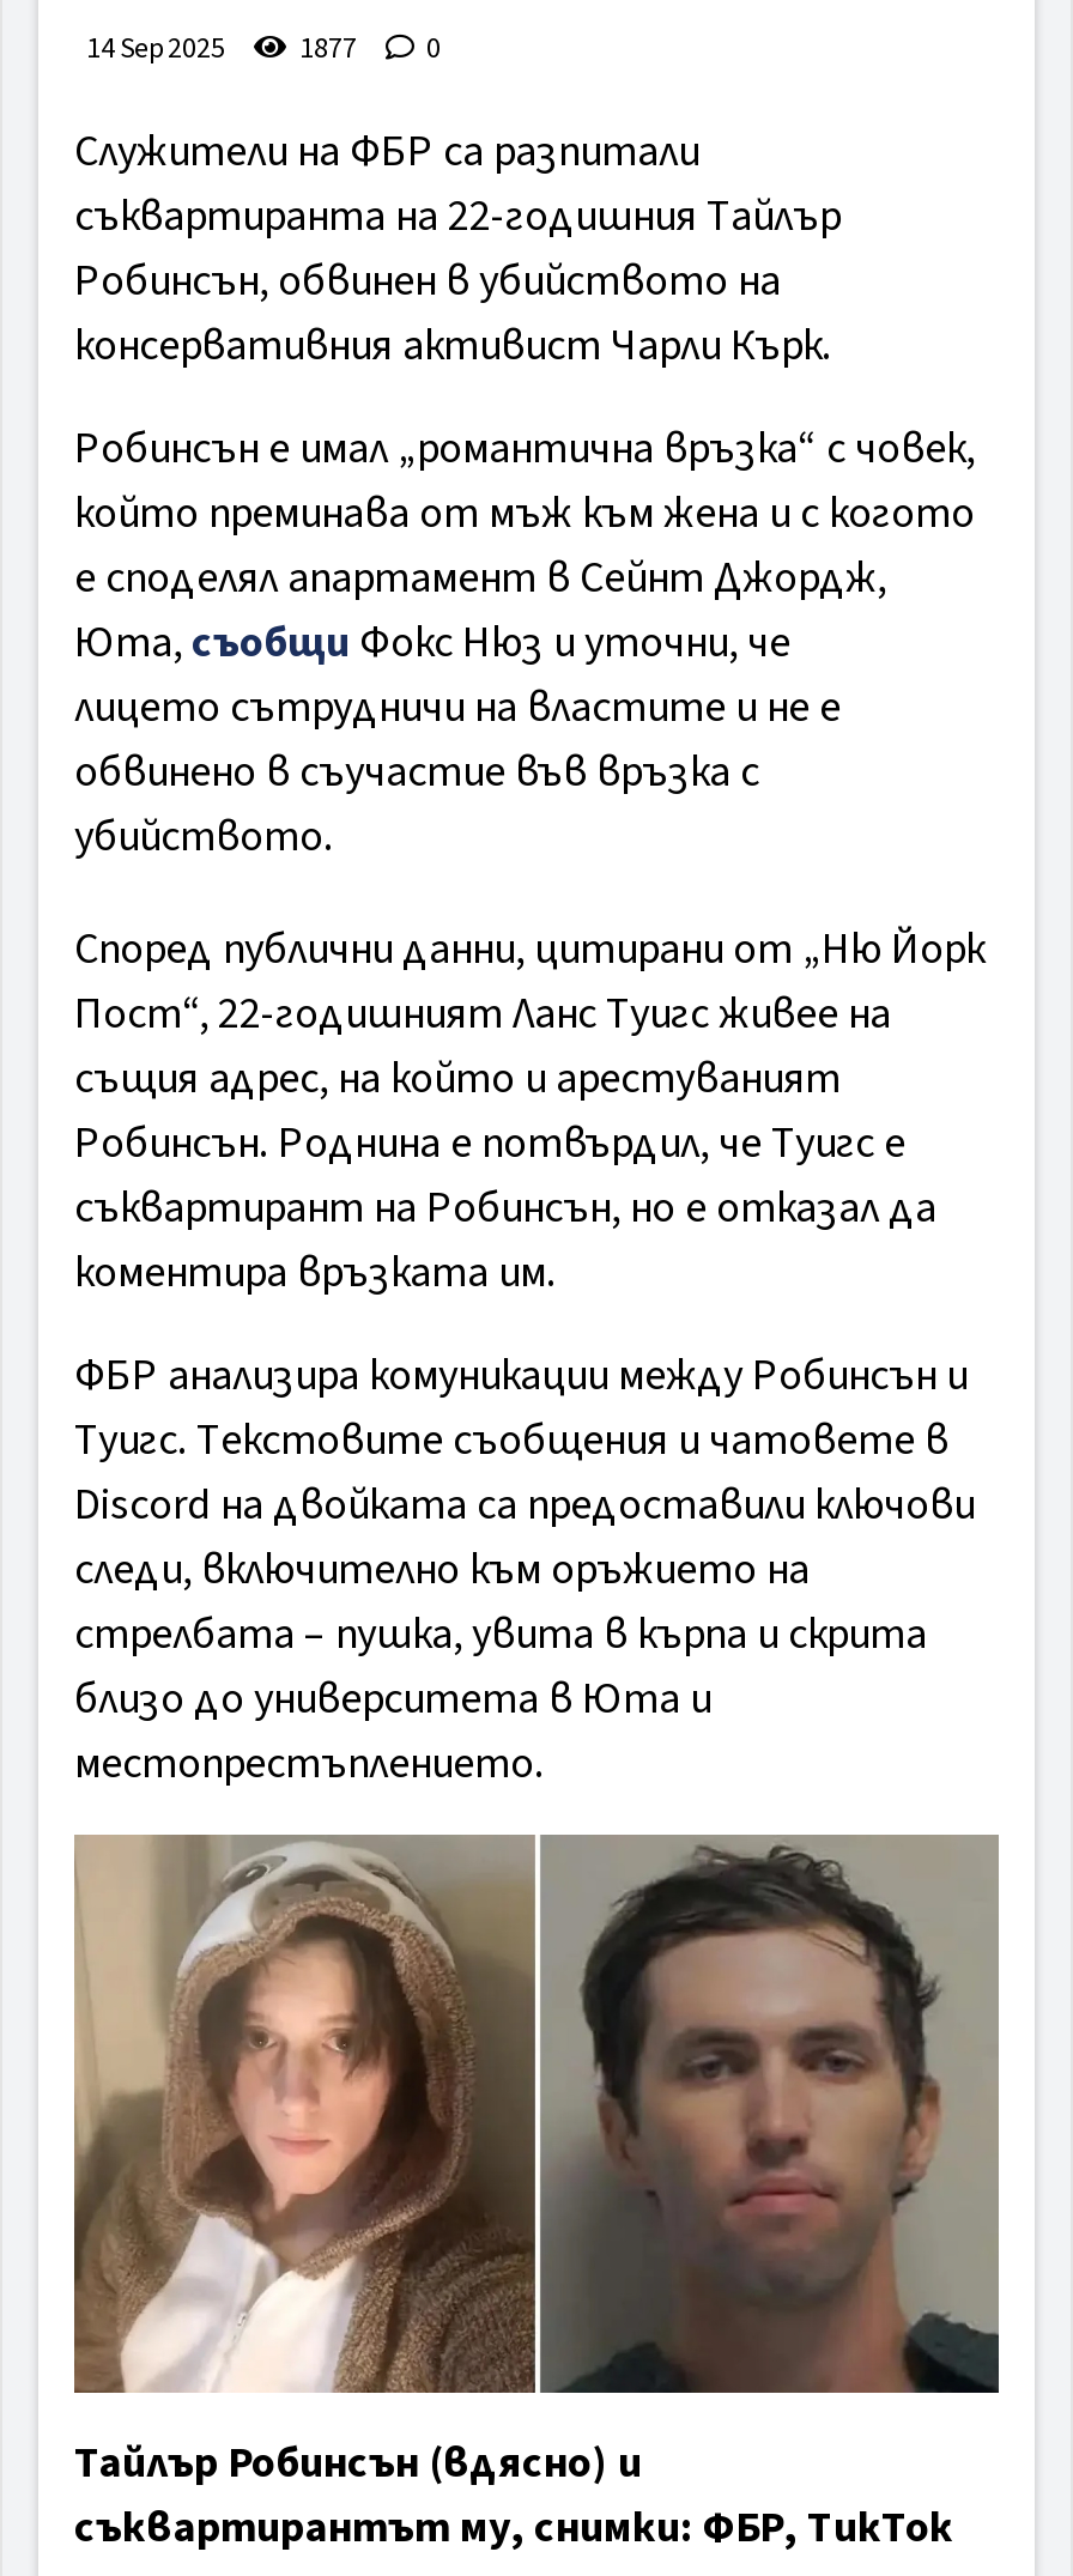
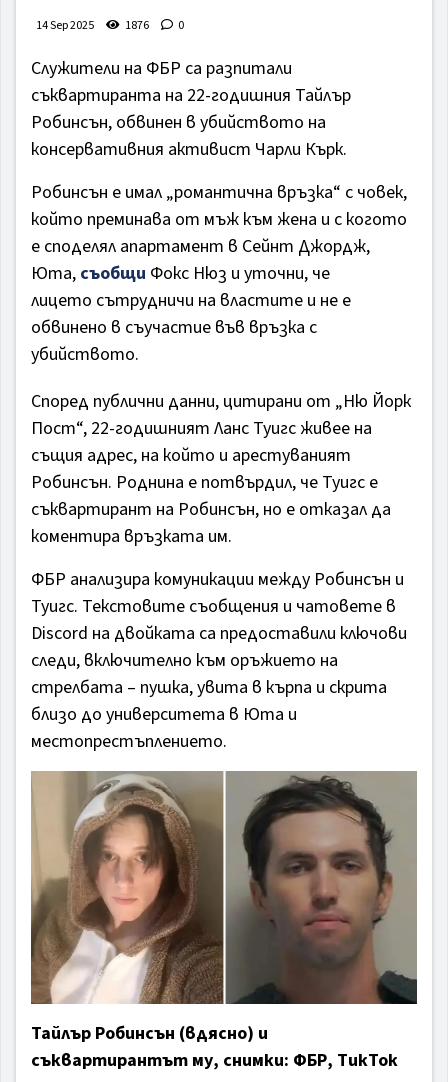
[86,28,441,69] 14 Sep 2025 1877 0 -> [36,17,184,34] 14 Sep 2025 1876 0

